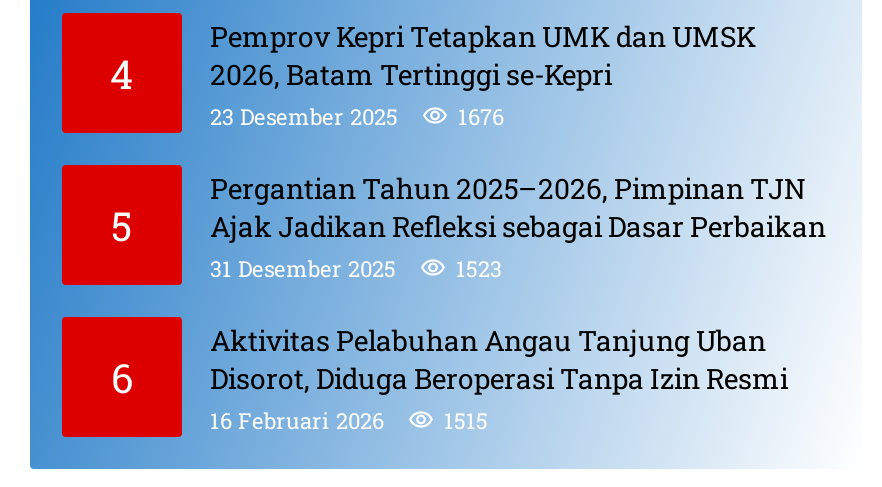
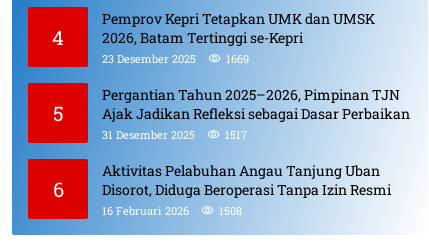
[210,100,504,130] 23 Desember 2025 1676 -> [102,51,249,66] 23 Desember 2025 1669
[210,252,502,282] 31 Desember 2025 1523 -> [102,127,247,142] 31 Desember 2025 1517
[210,404,488,434] 16 Februari 2026 1515 -> [102,203,242,218] 16 Februari 2026 1508

